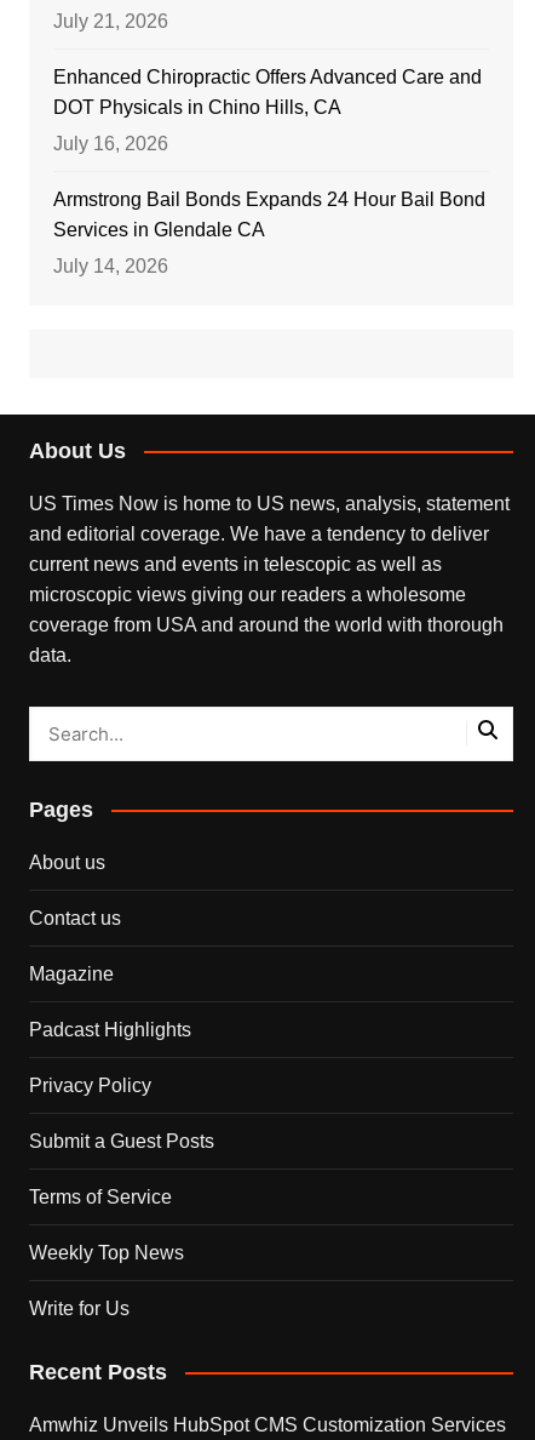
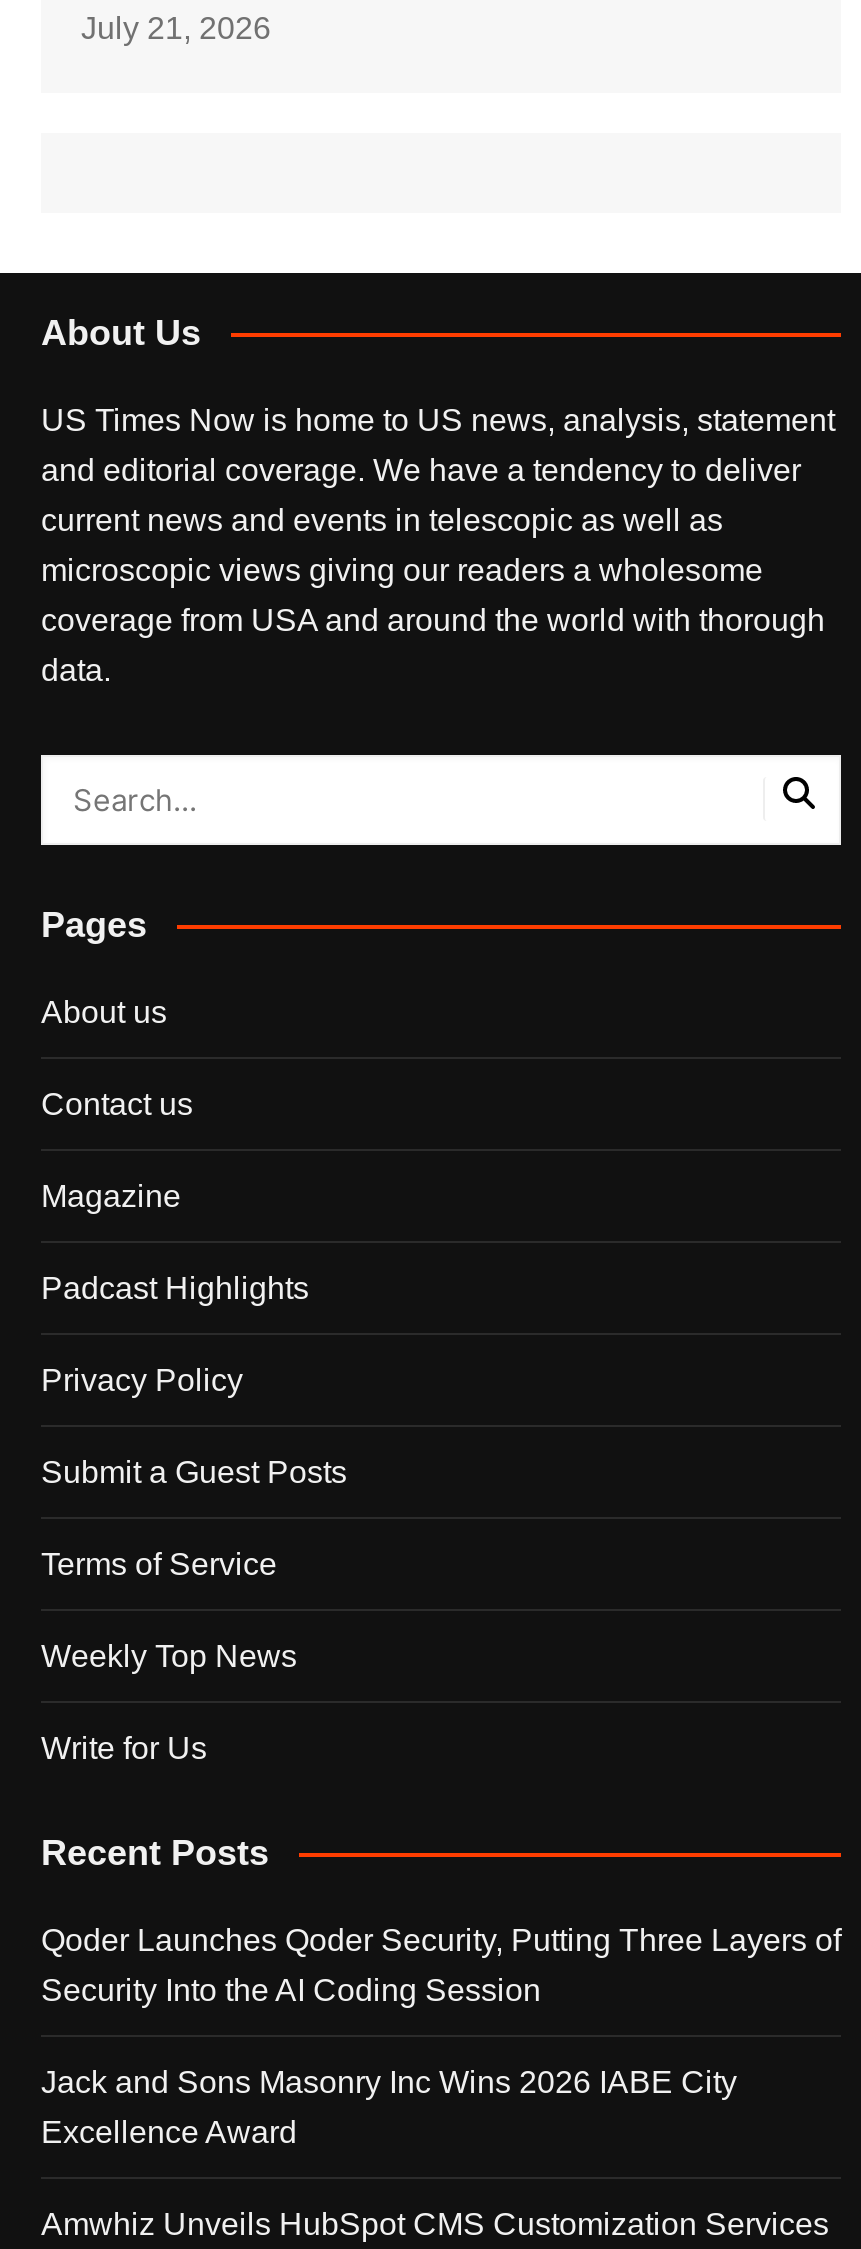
[53,67,485,276] Enhanced Chiropractic Offers Advanced Care and | DOT Physicals in Chino Hills, CA | July 16, 2026 | Armstrong Bail Bonds Expands 24 Hour Bail Bond | Services in Glendale CA | July 14, 2026 -> none
moved [29,439,510,1384] -> [41,313,835,1873]: About Us | US Times Now is home to US news, analysis, statement | and editorial coverage. We have a tendency to deliver | ... | Write for Us | Recent Posts
none -> [41,1923,841,2149] Qoder Launches Qoder Security, Putting Three Layers of | Security Into the AI Coding Session | Jack and Sons Masonry Inc Wins 2026 IABE City | Excellence Award

